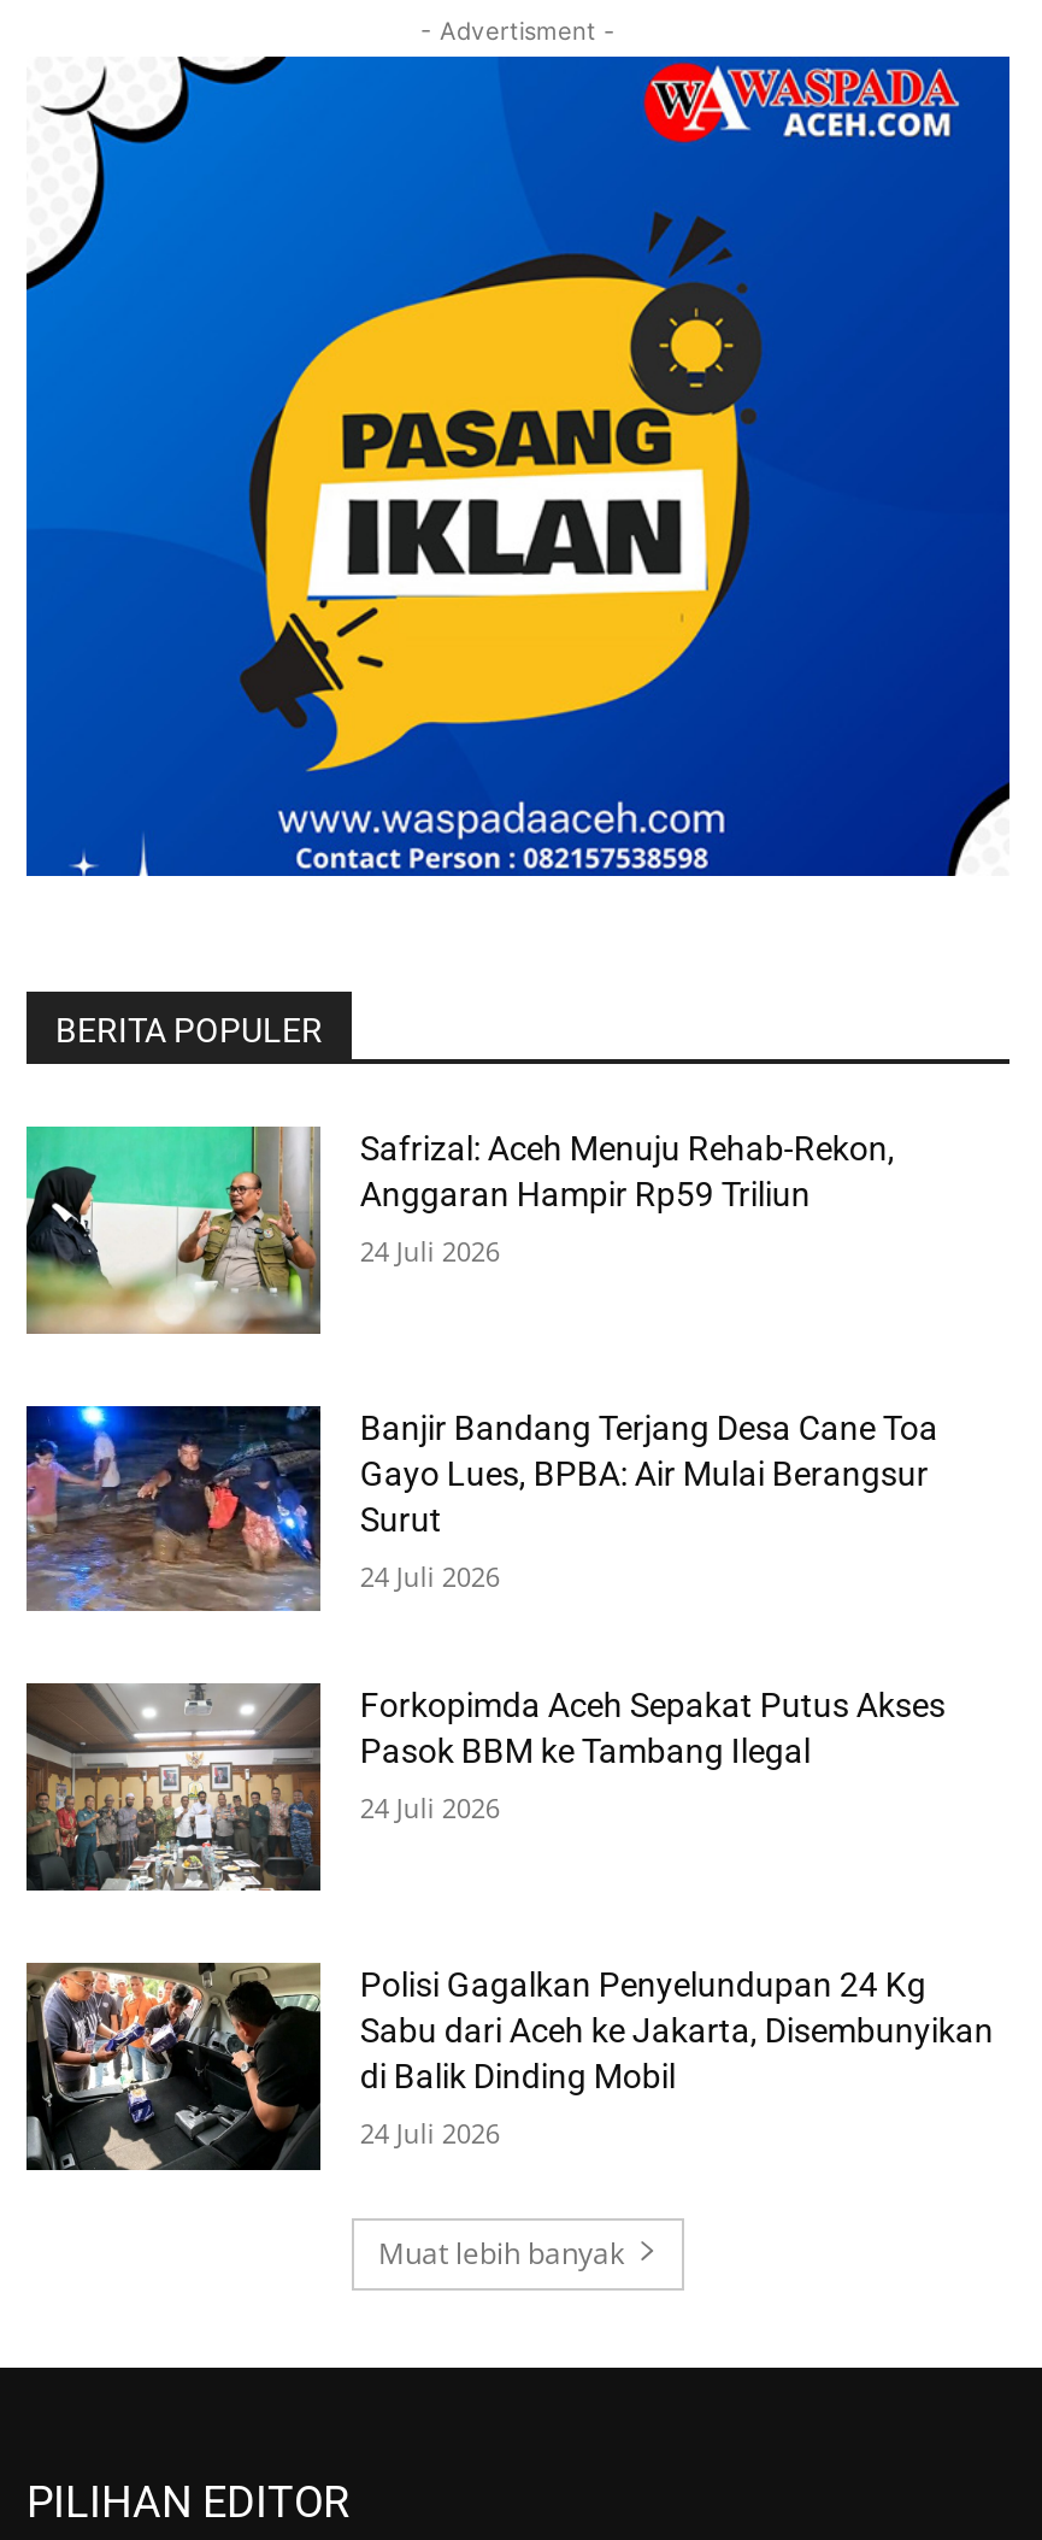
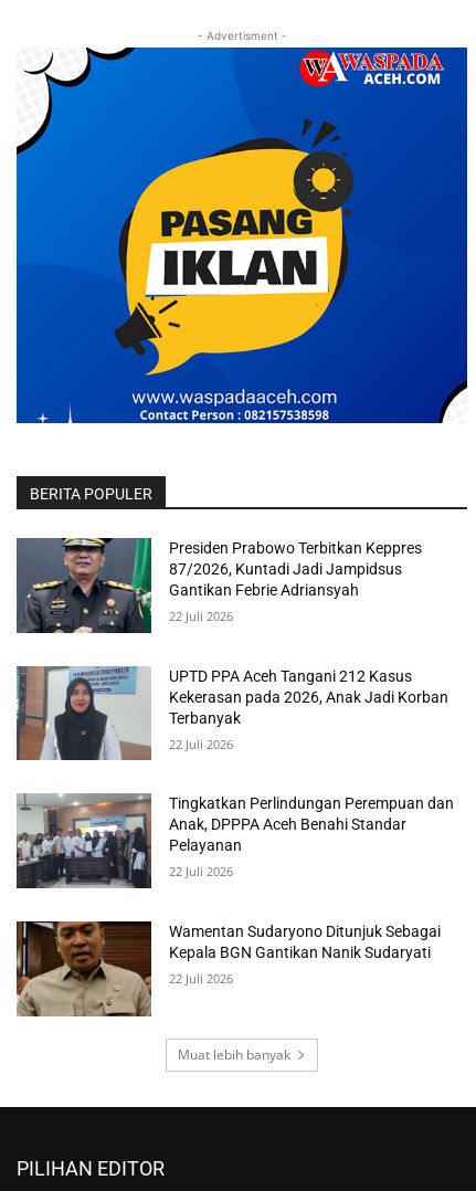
[24,1124,895,1336] [image] | Safrizal: Aceh Menuju Rehab-Rekon, | Anggaran Hampir Rp59 Triliun -> [15,537,422,634] [image] | Presiden Prabowo Terbitkan Keppres | 87/2026, Kuntadi Jadi Jampidsus | Gantikan Febrie Adriansyah
[360,1233,500,1269] 24 Juli 2026 -> [169,608,233,624] 22 Juli 2026
[24,1404,938,1613] [image] | Banjir Bandang Terjang Desa Cane Toa | Gayo Lues, BPBA: Air Mulai Berangsur | Surut -> [15,665,449,761] [image] | UPTD PPA Aceh Tangani 212 Kasus | Kekerasan pada 2026, Anak Jadi Korban | Terbanyak
[360,1557,500,1594] 24 Juli 2026 -> [169,736,233,752] 22 Juli 2026
[27,1683,945,1891] [image] | Forkopimda Aceh Sepakat Putus Akses | Pasok BBM ke Tambang Ilegal -> [17,794,454,888] [image] | Tingkatkan Perlindungan Perempuan dan | Anak, DPPPA Aceh Benahi Standar | Pelayanan
[360,1791,500,1827] 24 Juli 2026 -> [169,863,233,880] 22 Juli 2026
[24,1960,994,2172] [image] | Polisi Gagalkan Penyelundupan 24 Kg | Sabu dari Aceh ke Jakarta, Disembunyikan | di Balik Dinding Mobil -> [15,921,441,1018] [image] | Wamentan Sudaryono Ditunjuk Sebagai | Kepala BGN Gantikan Nanik Sudaryati
[360,2115,500,2151] 24 Juli 2026 -> [169,970,233,987] 22 Juli 2026

